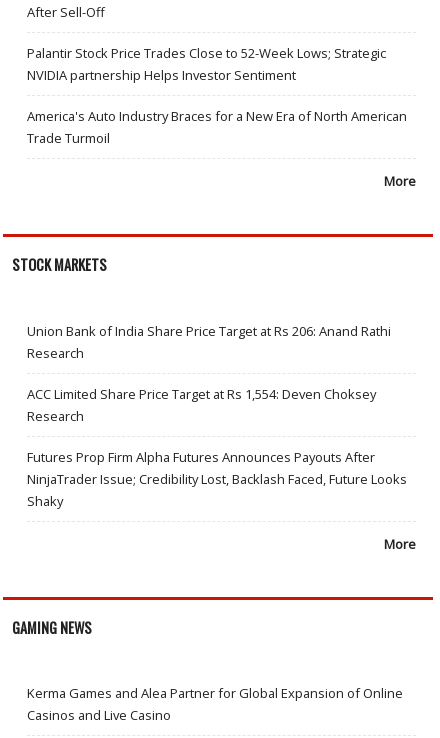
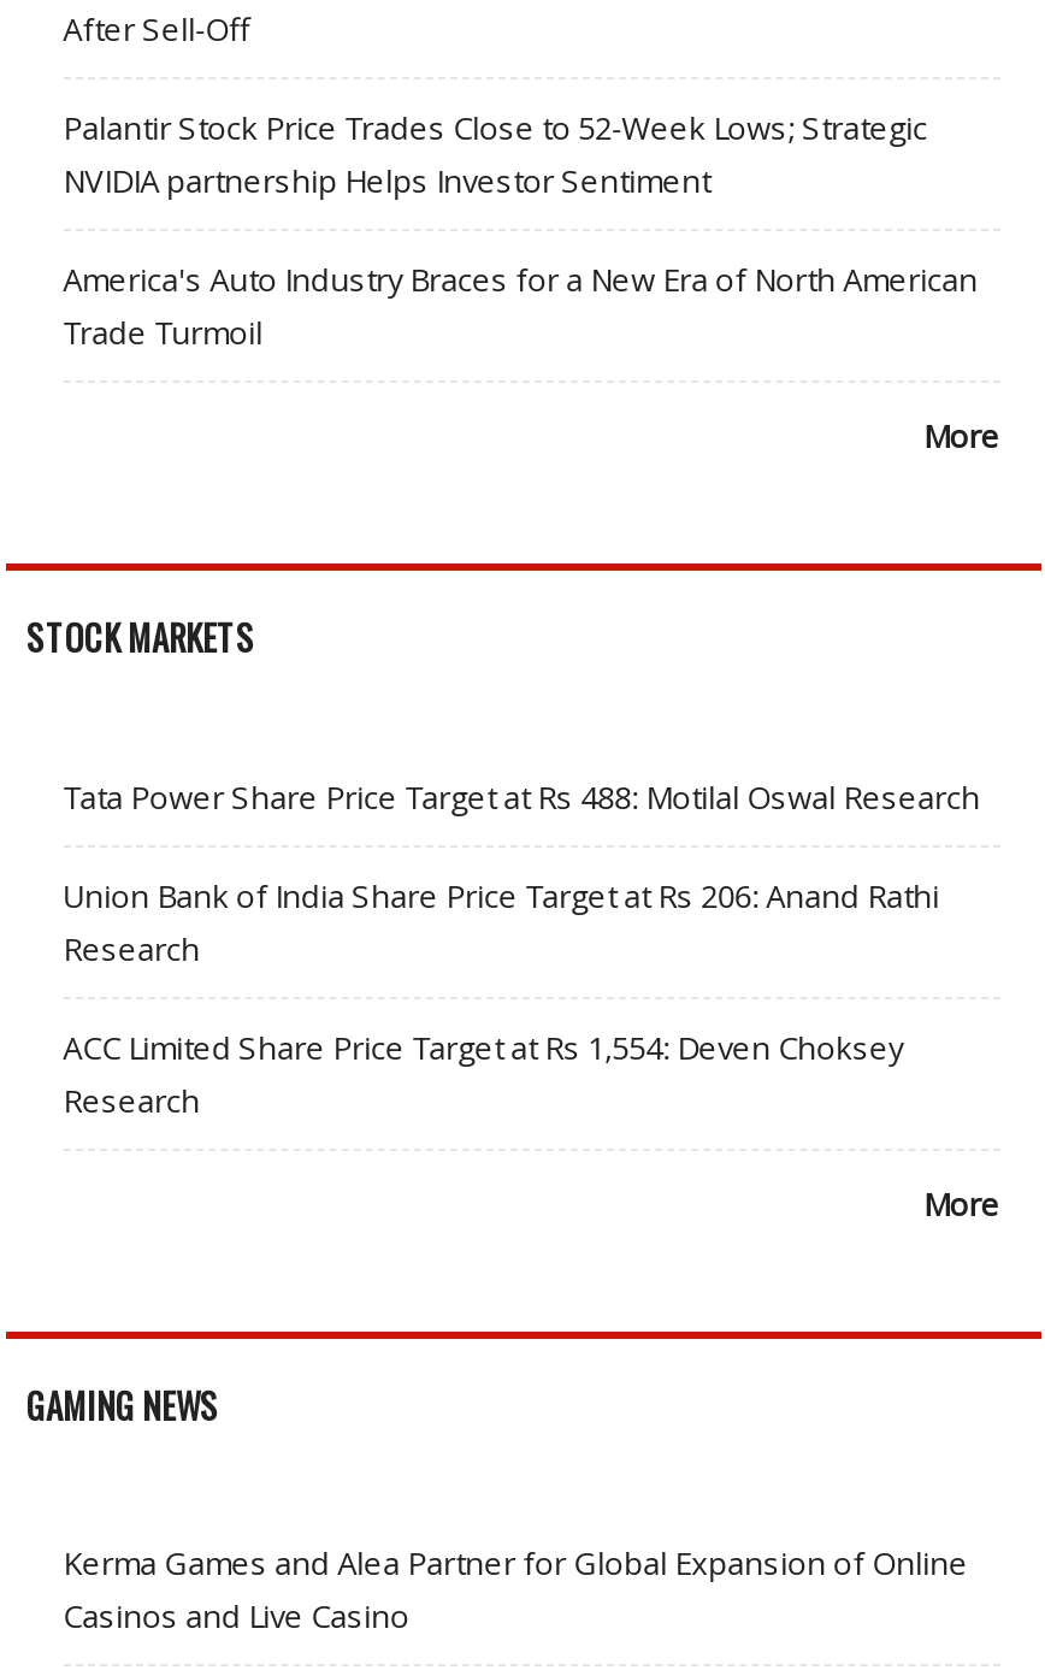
none -> [63,775,980,818] Tata Power Share Price Target at Rs 488: Motilal Oswal Research
moved [27,322,391,425] -> [63,873,939,1121]: Union Bank of India Share Price Target at Rs 206: Anand Rathi | Research | ACC Limited Share Price Target at Rs 1,554: Deven Choksey | Research
[27,448,407,510] Futures Prop Firm Alpha Futures Announces Payouts After | NinjaTrader Issue; Credibility Lost, Backlash Faced, Future Looks | Shaky -> none

